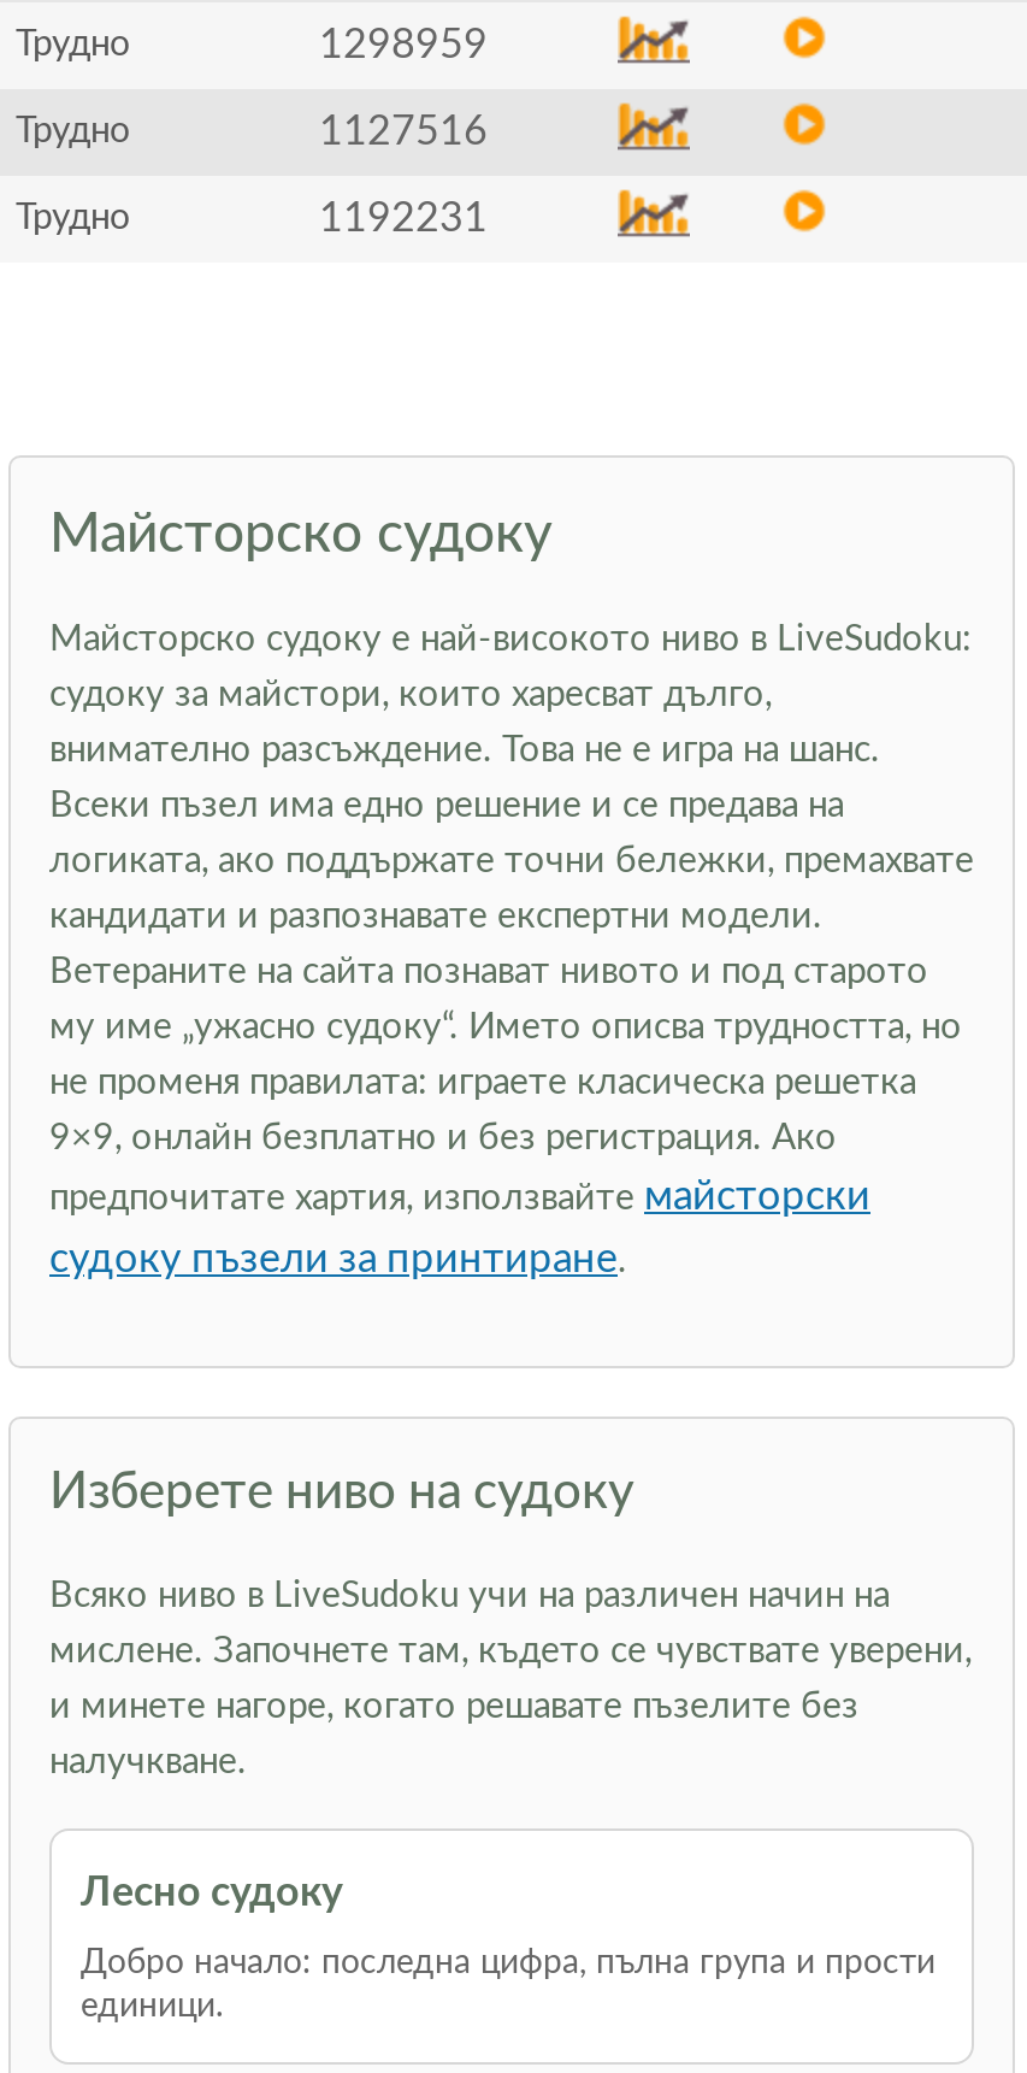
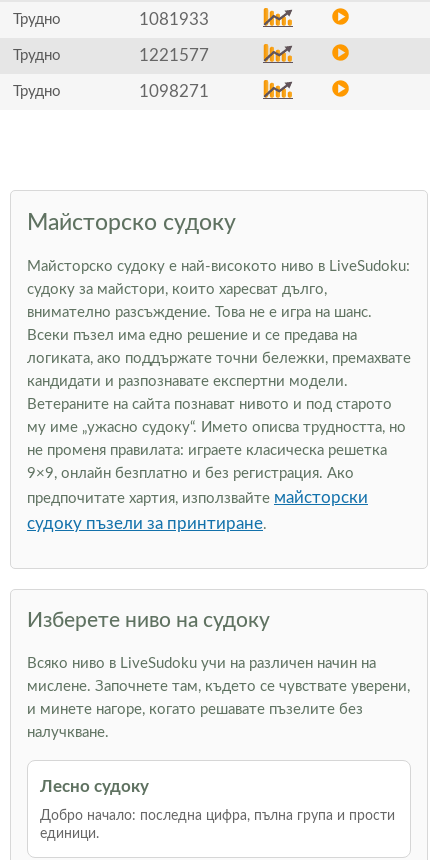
[319,24,488,65] 1298959 -> [139,11,209,28] 1081933
[319,111,488,152] 1127516 -> [139,47,209,64] 1221577
[319,198,488,238] 1192231 -> [139,83,209,100] 1098271

